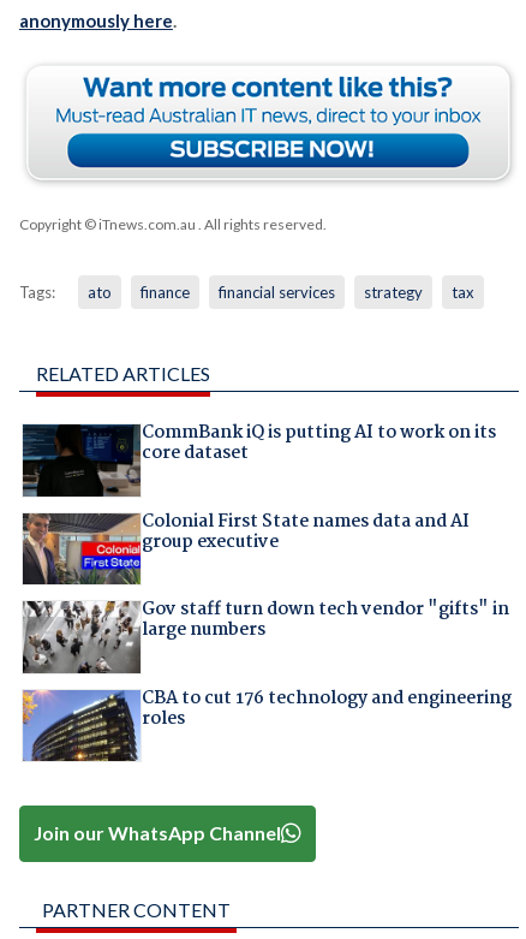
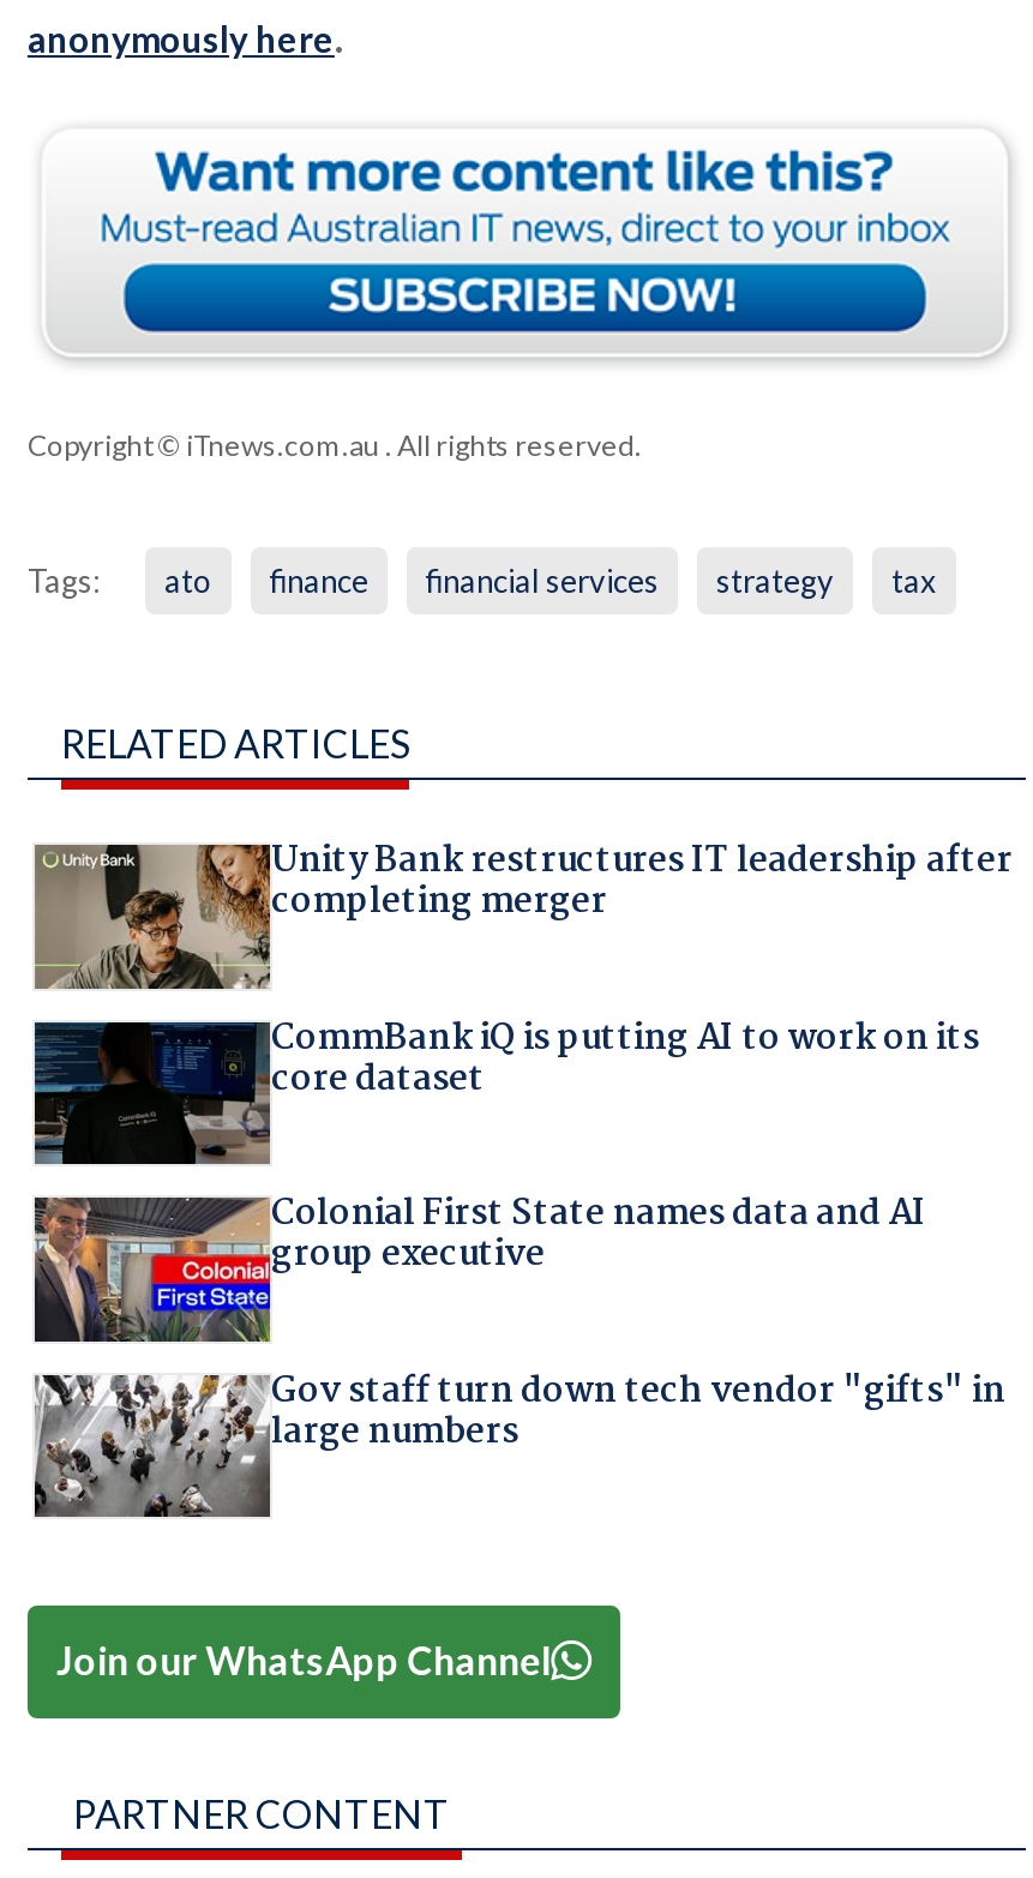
none -> [32,834,1013,991] [image] | Unity Bank restructures IT leadership after | completing merger
moved [20,419,509,645] -> [30,1010,1005,1461]: [image] | CommBank iQ is putting AI to work on its | core dataset | Colonial First State names data and AI | group executive | Gov staff turn down tech vendor "gifts" in | large numbers
[22,684,511,762] [image] | CBA to cut 176 technology and engineering | roles -> none

